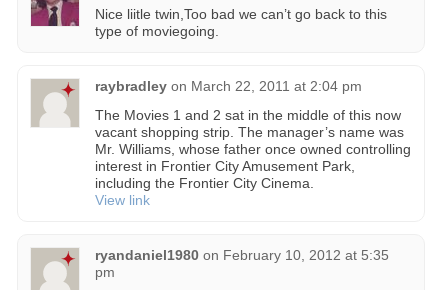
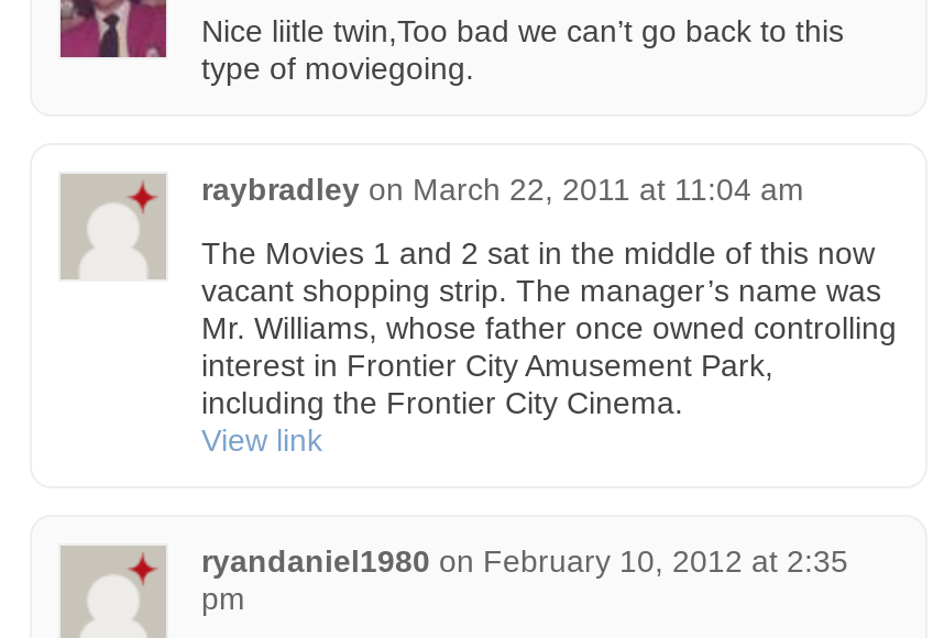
[95,78,362,94] raybradley on March 22, 2011 at 2:04 pm -> [201,172,804,208] raybradley on March 22, 2011 at 11:04 am
[95,247,389,263] ryandaniel1980 on February 10, 2012 at 5:35 -> [201,544,848,579] ryandaniel1980 on February 10, 2012 at 2:35

